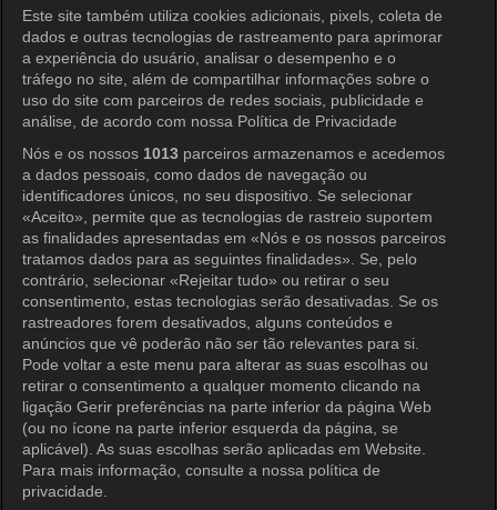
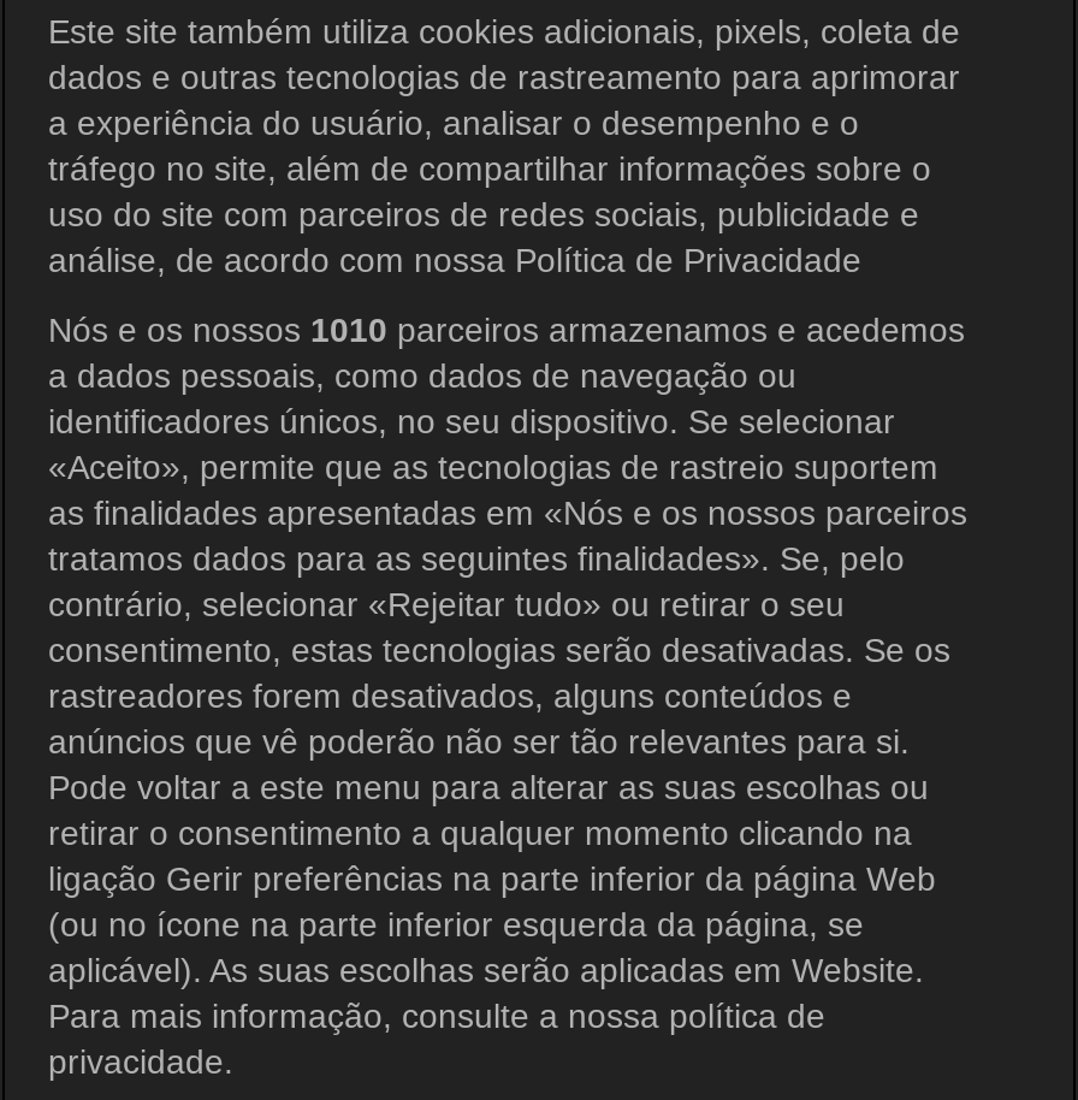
[22,144,445,162] Nós e os nossos 1013 parceiros armazenamos e acedemos -> [48,311,965,349] Nós e os nossos 1010 parceiros armazenamos e acedemos

